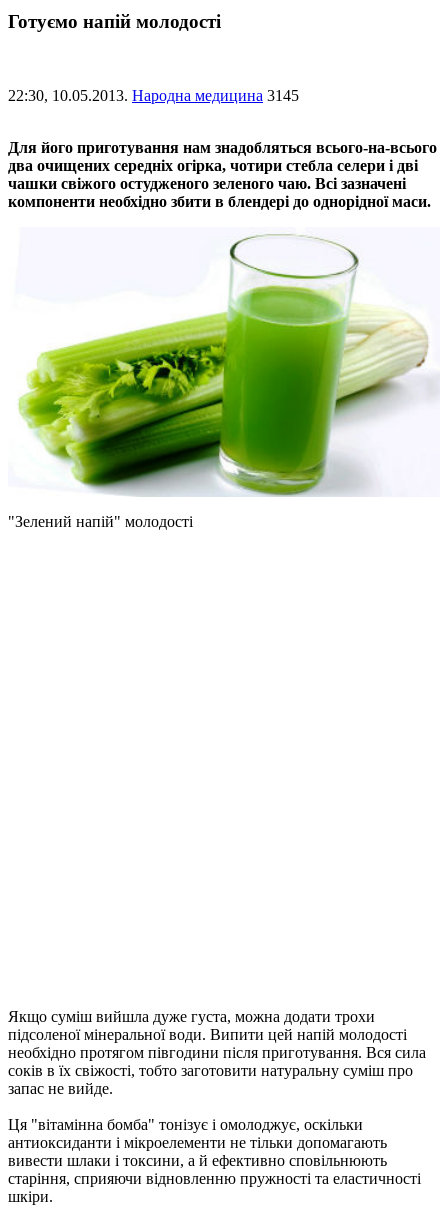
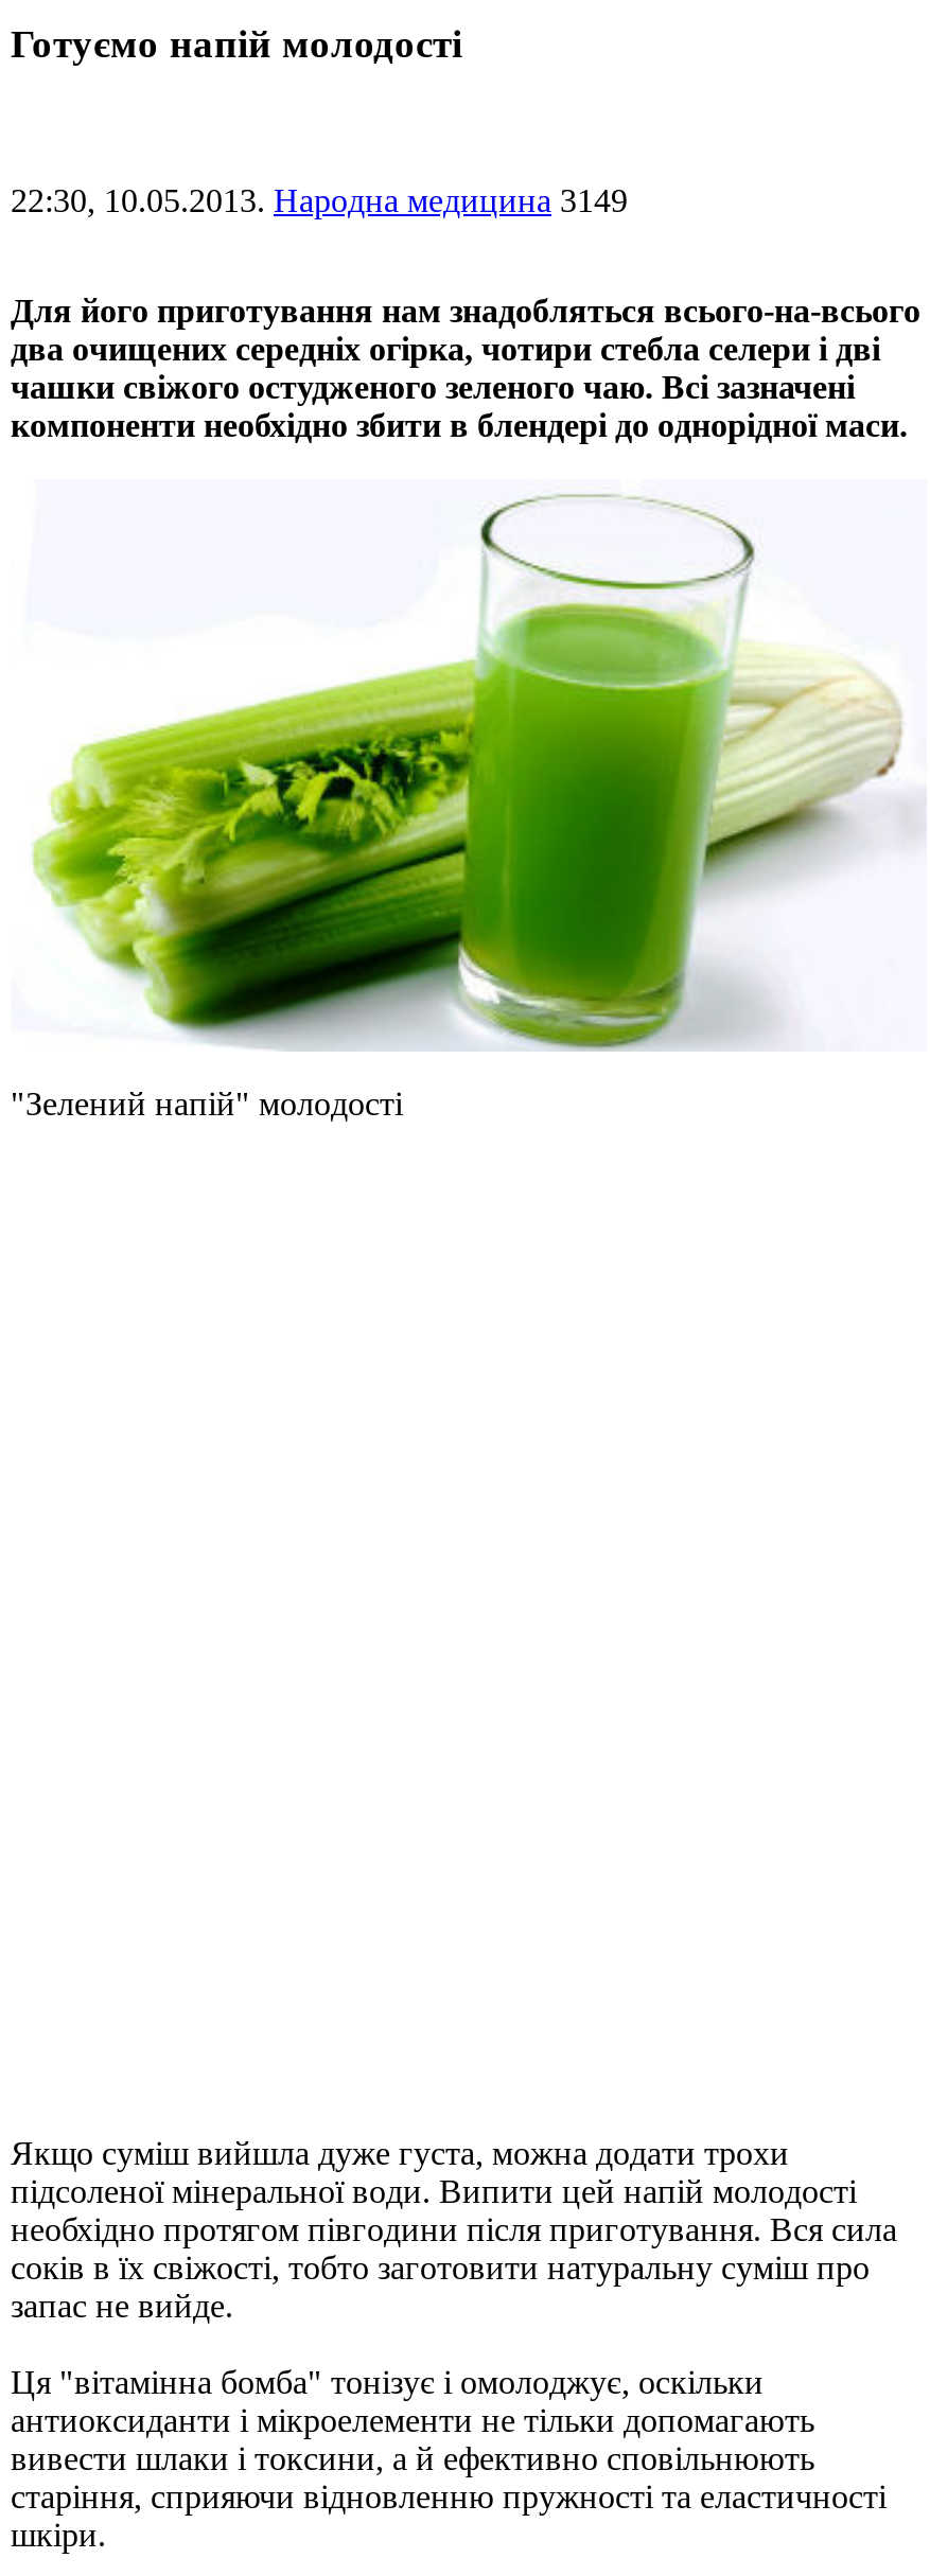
[8,87,299,104] 22:30, 10.05.2013. Народна медицина 3145 -> [11,183,628,219] 22:30, 10.05.2013. Народна медицина 3149

